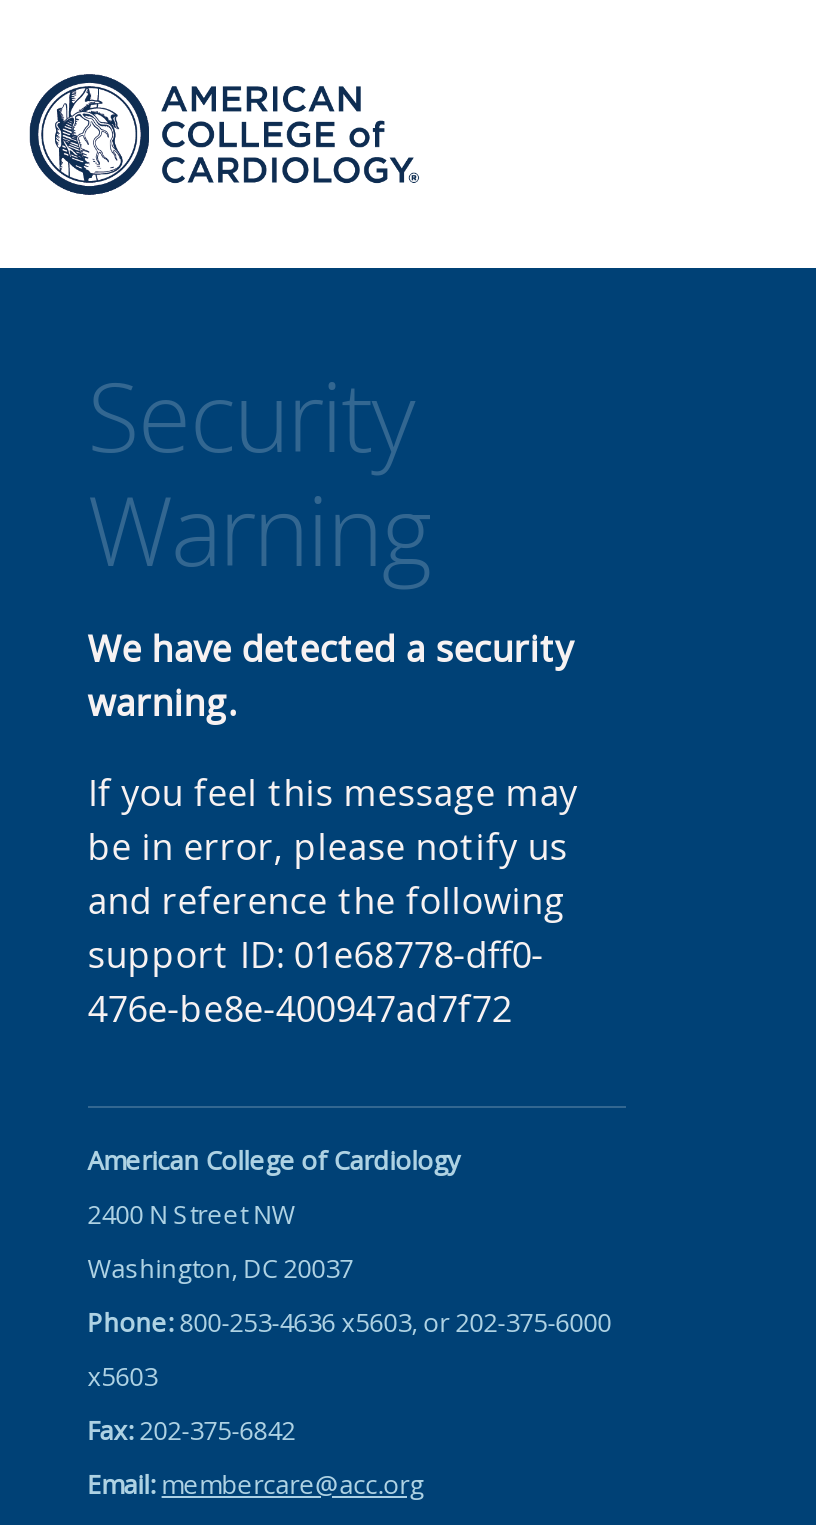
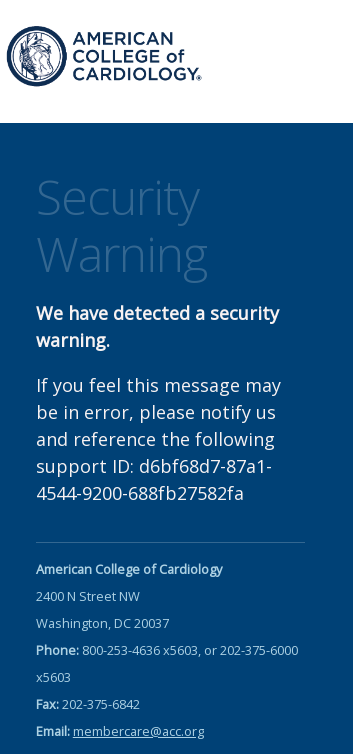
[88,930,544,1032] support ID: 01e68778-dff0- | 476e-be8e-400947ad7f72 -> [36,454,272,505] support ID: d6bf68d7-87a1- | 4544-9200-688fb27582fa

